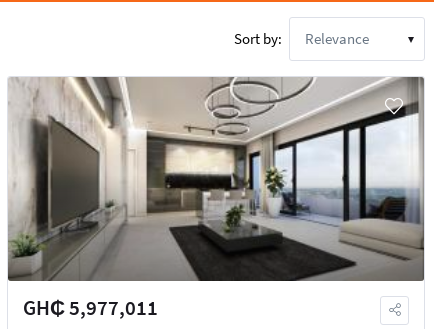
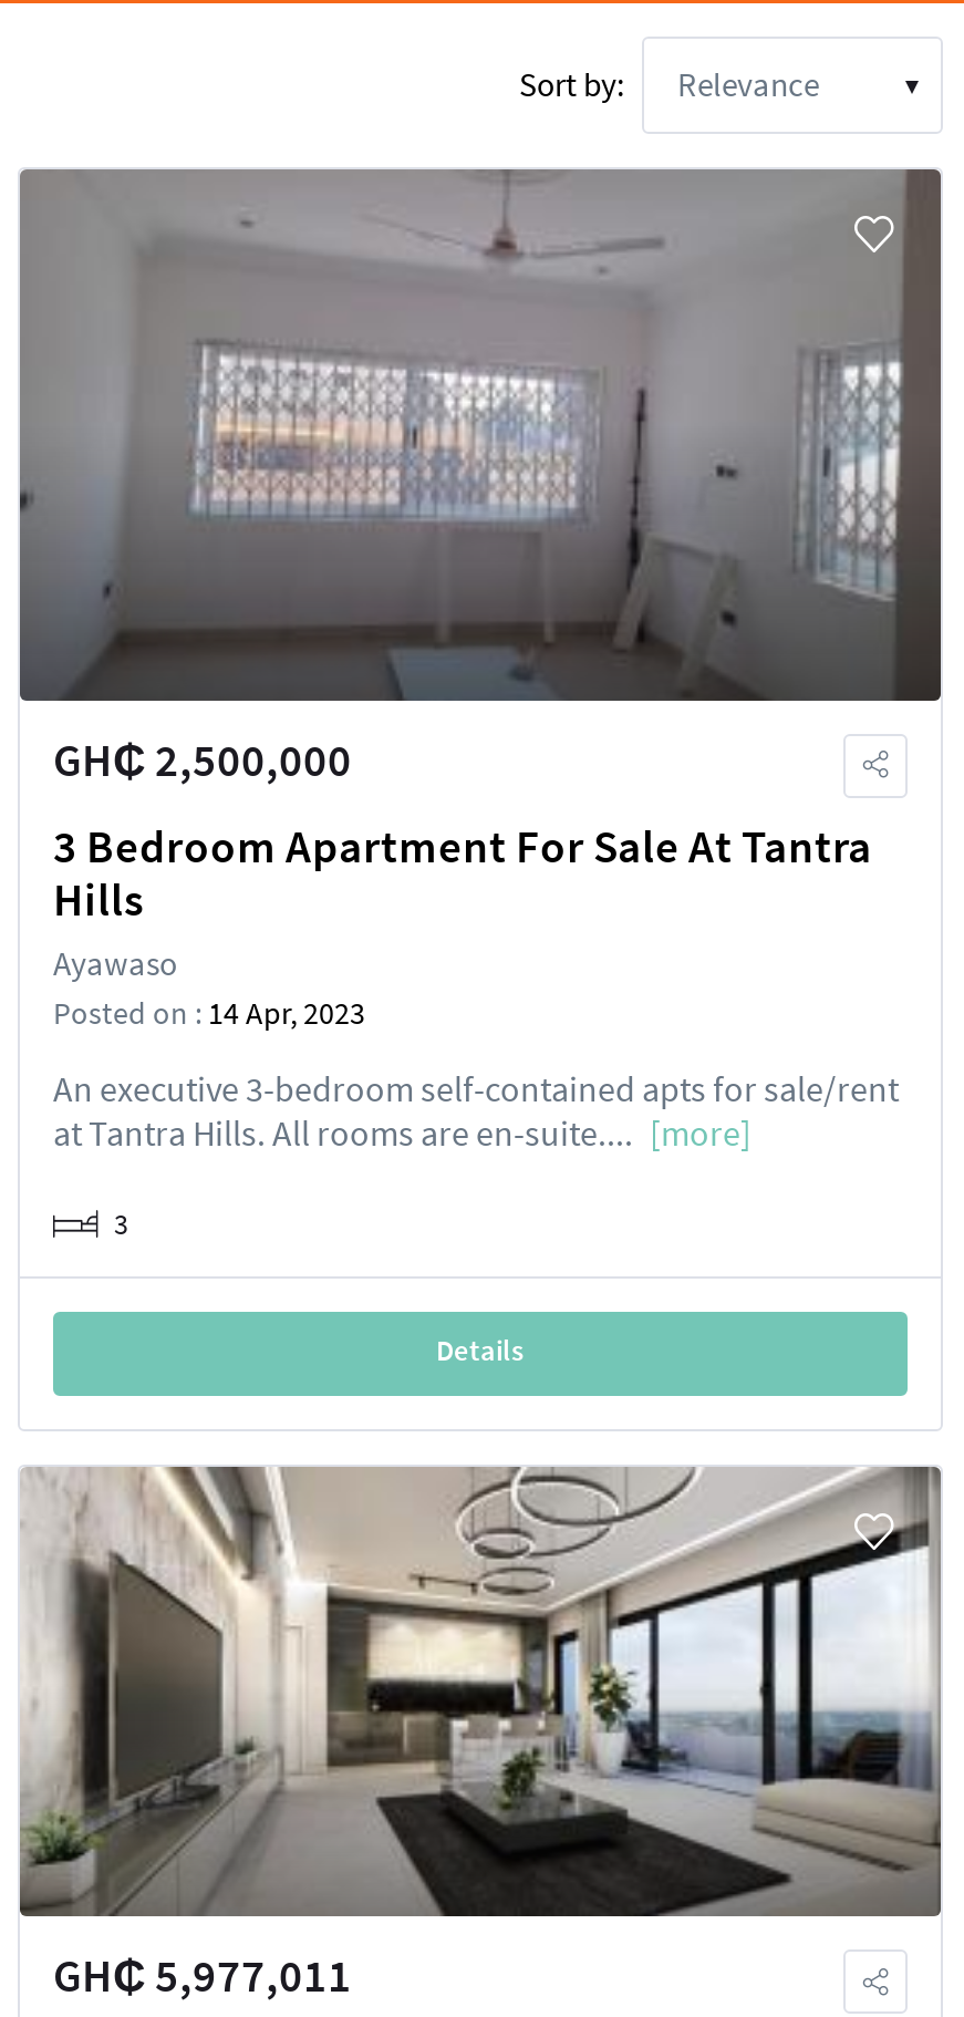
none -> [18,167,943,1370] [image] | GH₵ 2,500,000 | 3 Bedroom Apartment For Sale At Tantra | Hills | Ayawaso | Posted on : 14 Apr, 2023 | An executive 3-bedroom self-contained apts for sale/rent | at Tantra Hills. All rooms are en-suite.... [more] | 3 | Details

